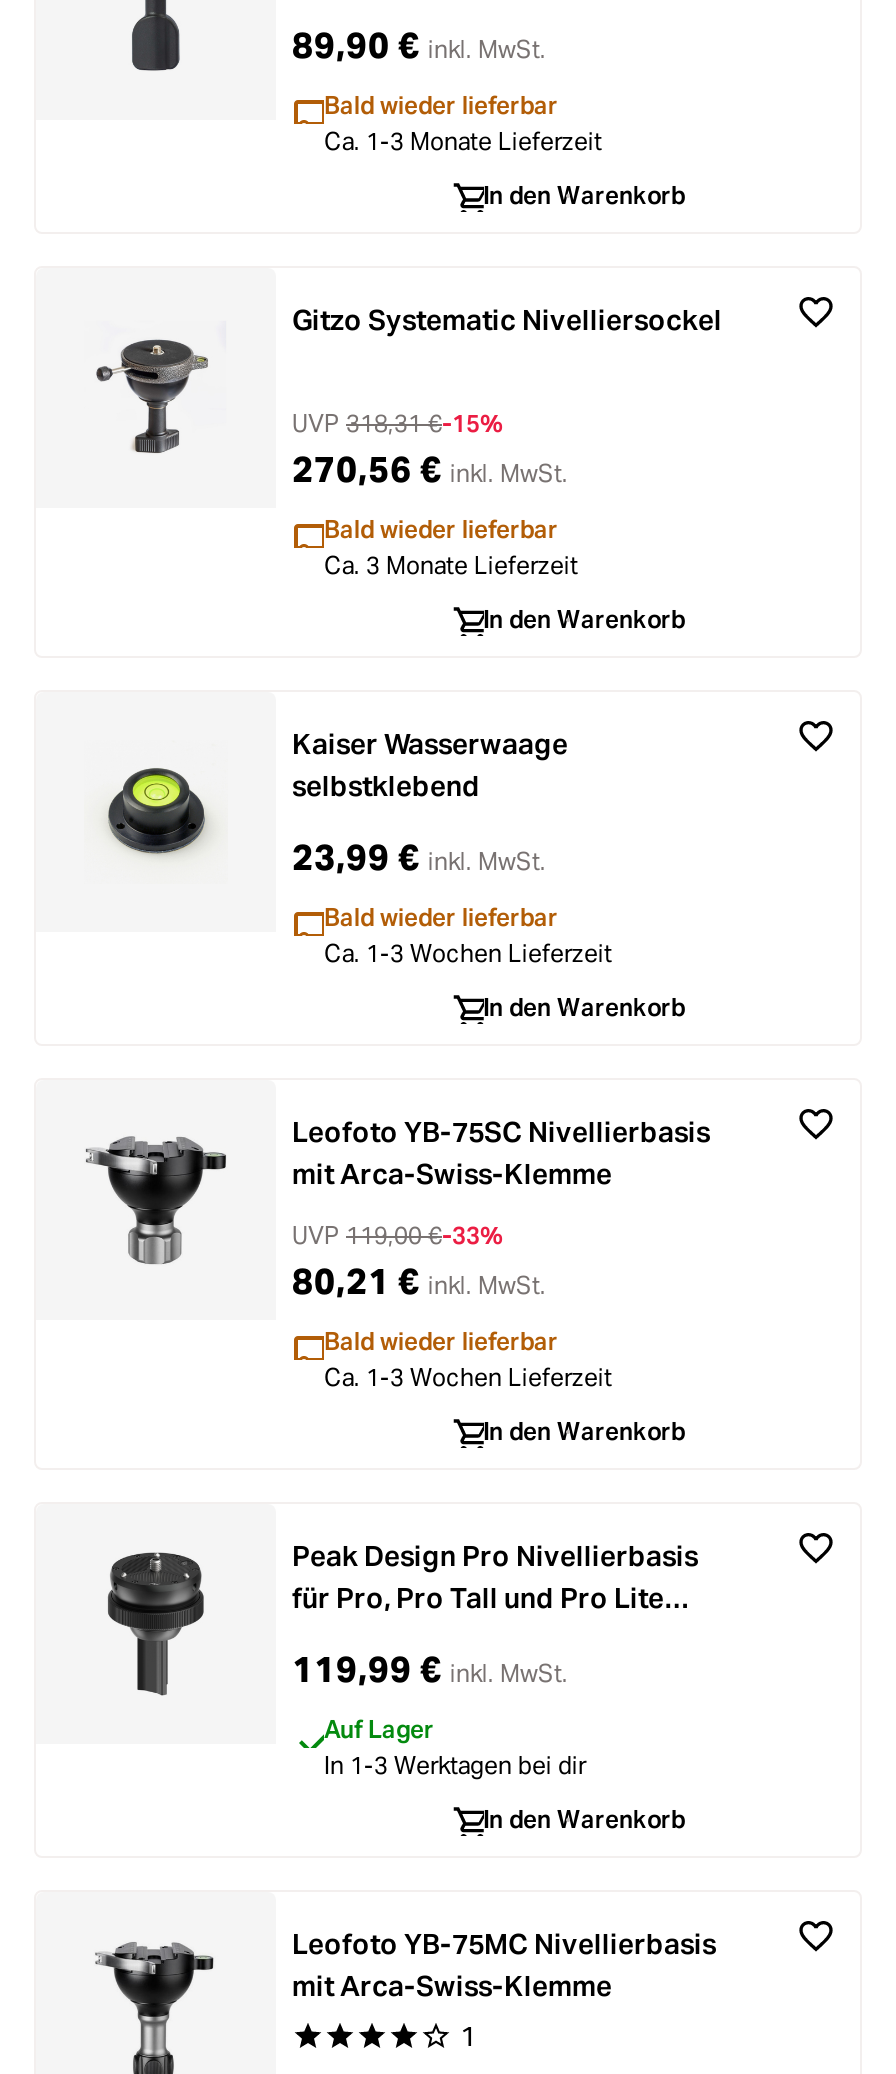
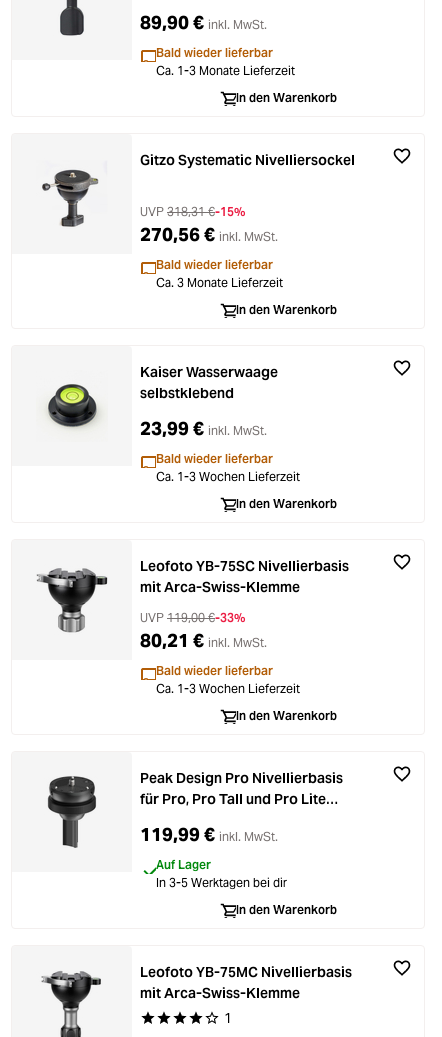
[324,1750,586,1780] In 1-3 Werktagen bei dir -> [156,875,287,890] In 3-5 Werktagen bei dir

